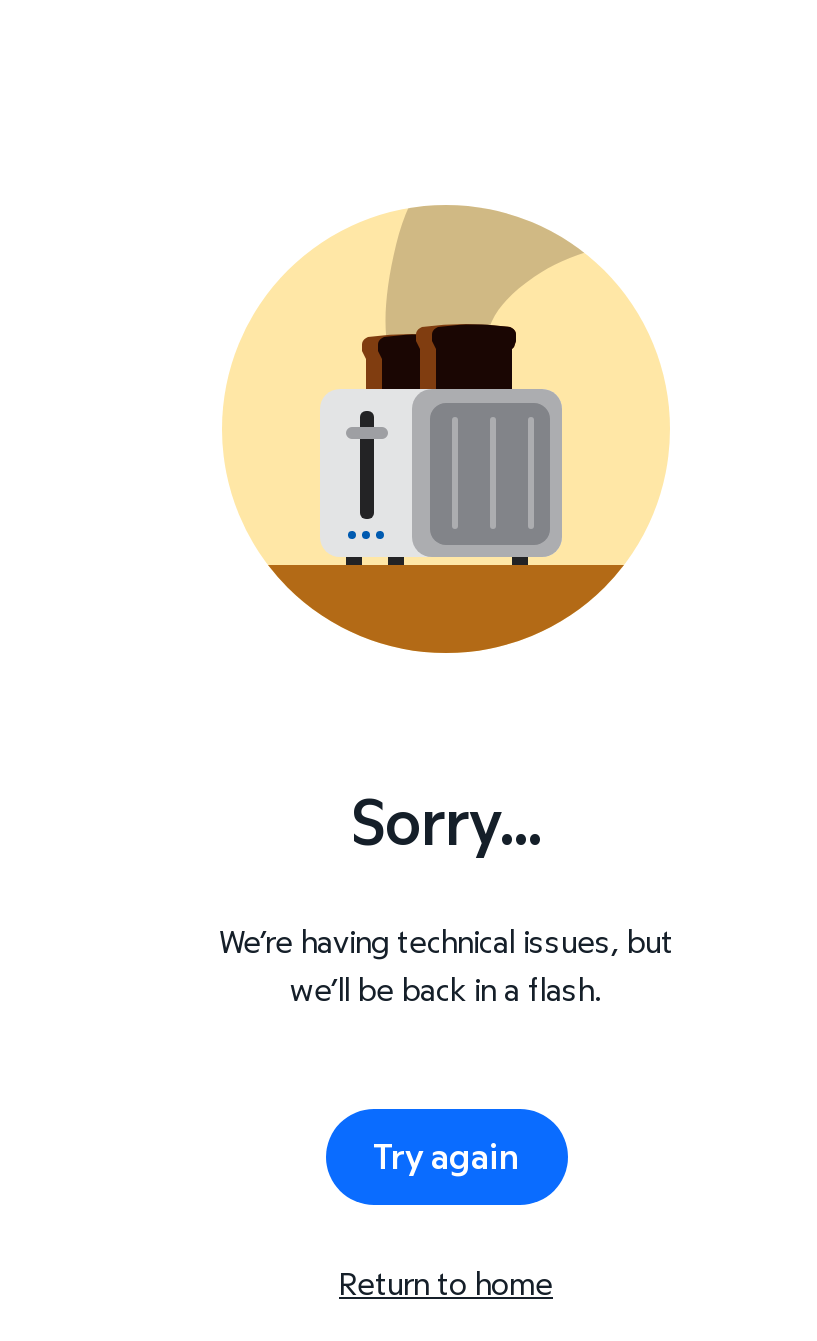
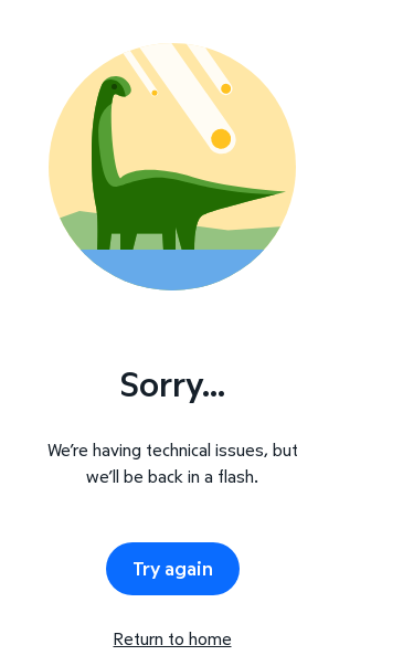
[244,205,644,655] [image] -> [60,44,285,292] [image]

